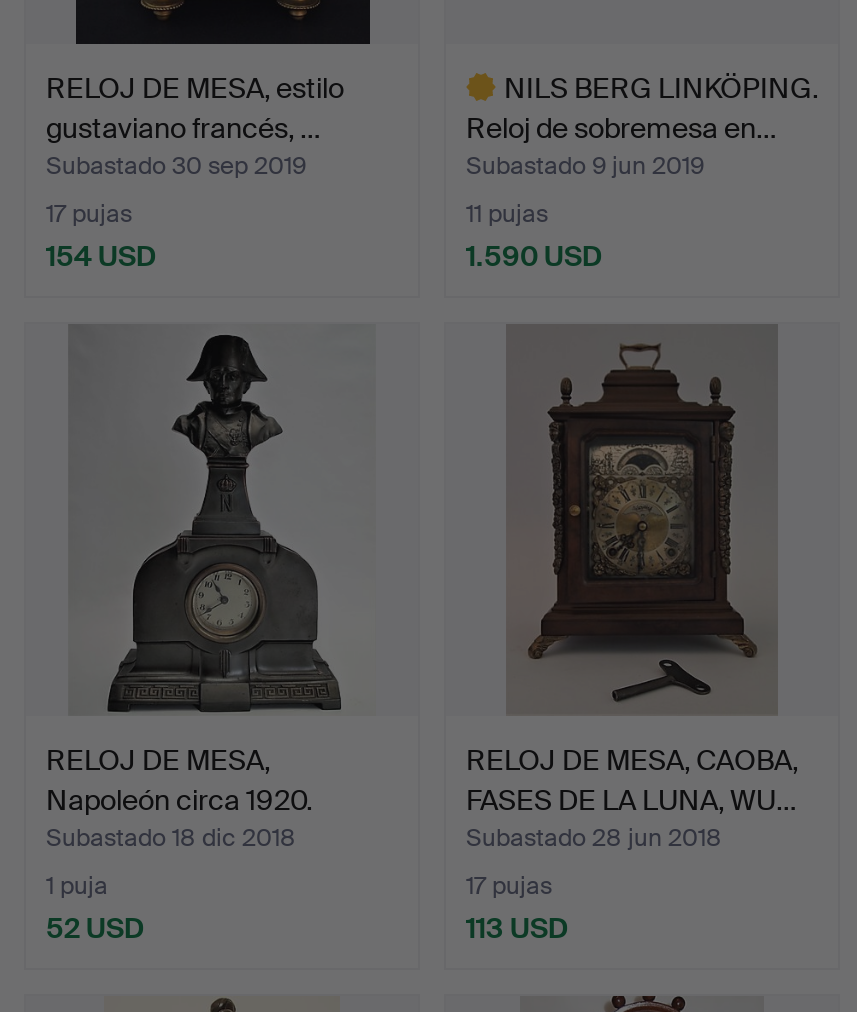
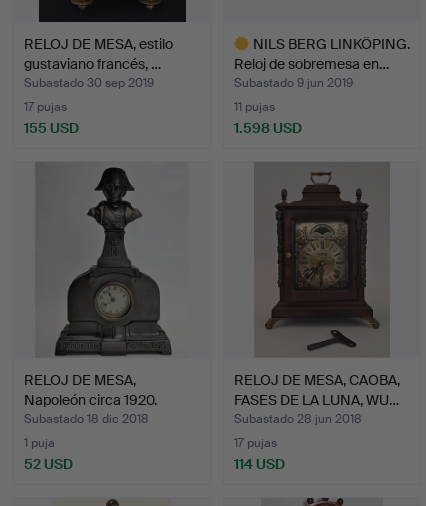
[46,238,156,274] 154 USD -> [24,119,79,137] 155 USD
[466,238,602,274] 1.590 USD -> [234,119,302,137] 1.598 USD
[466,910,568,946] 113 USD -> [234,455,285,473] 114 USD

